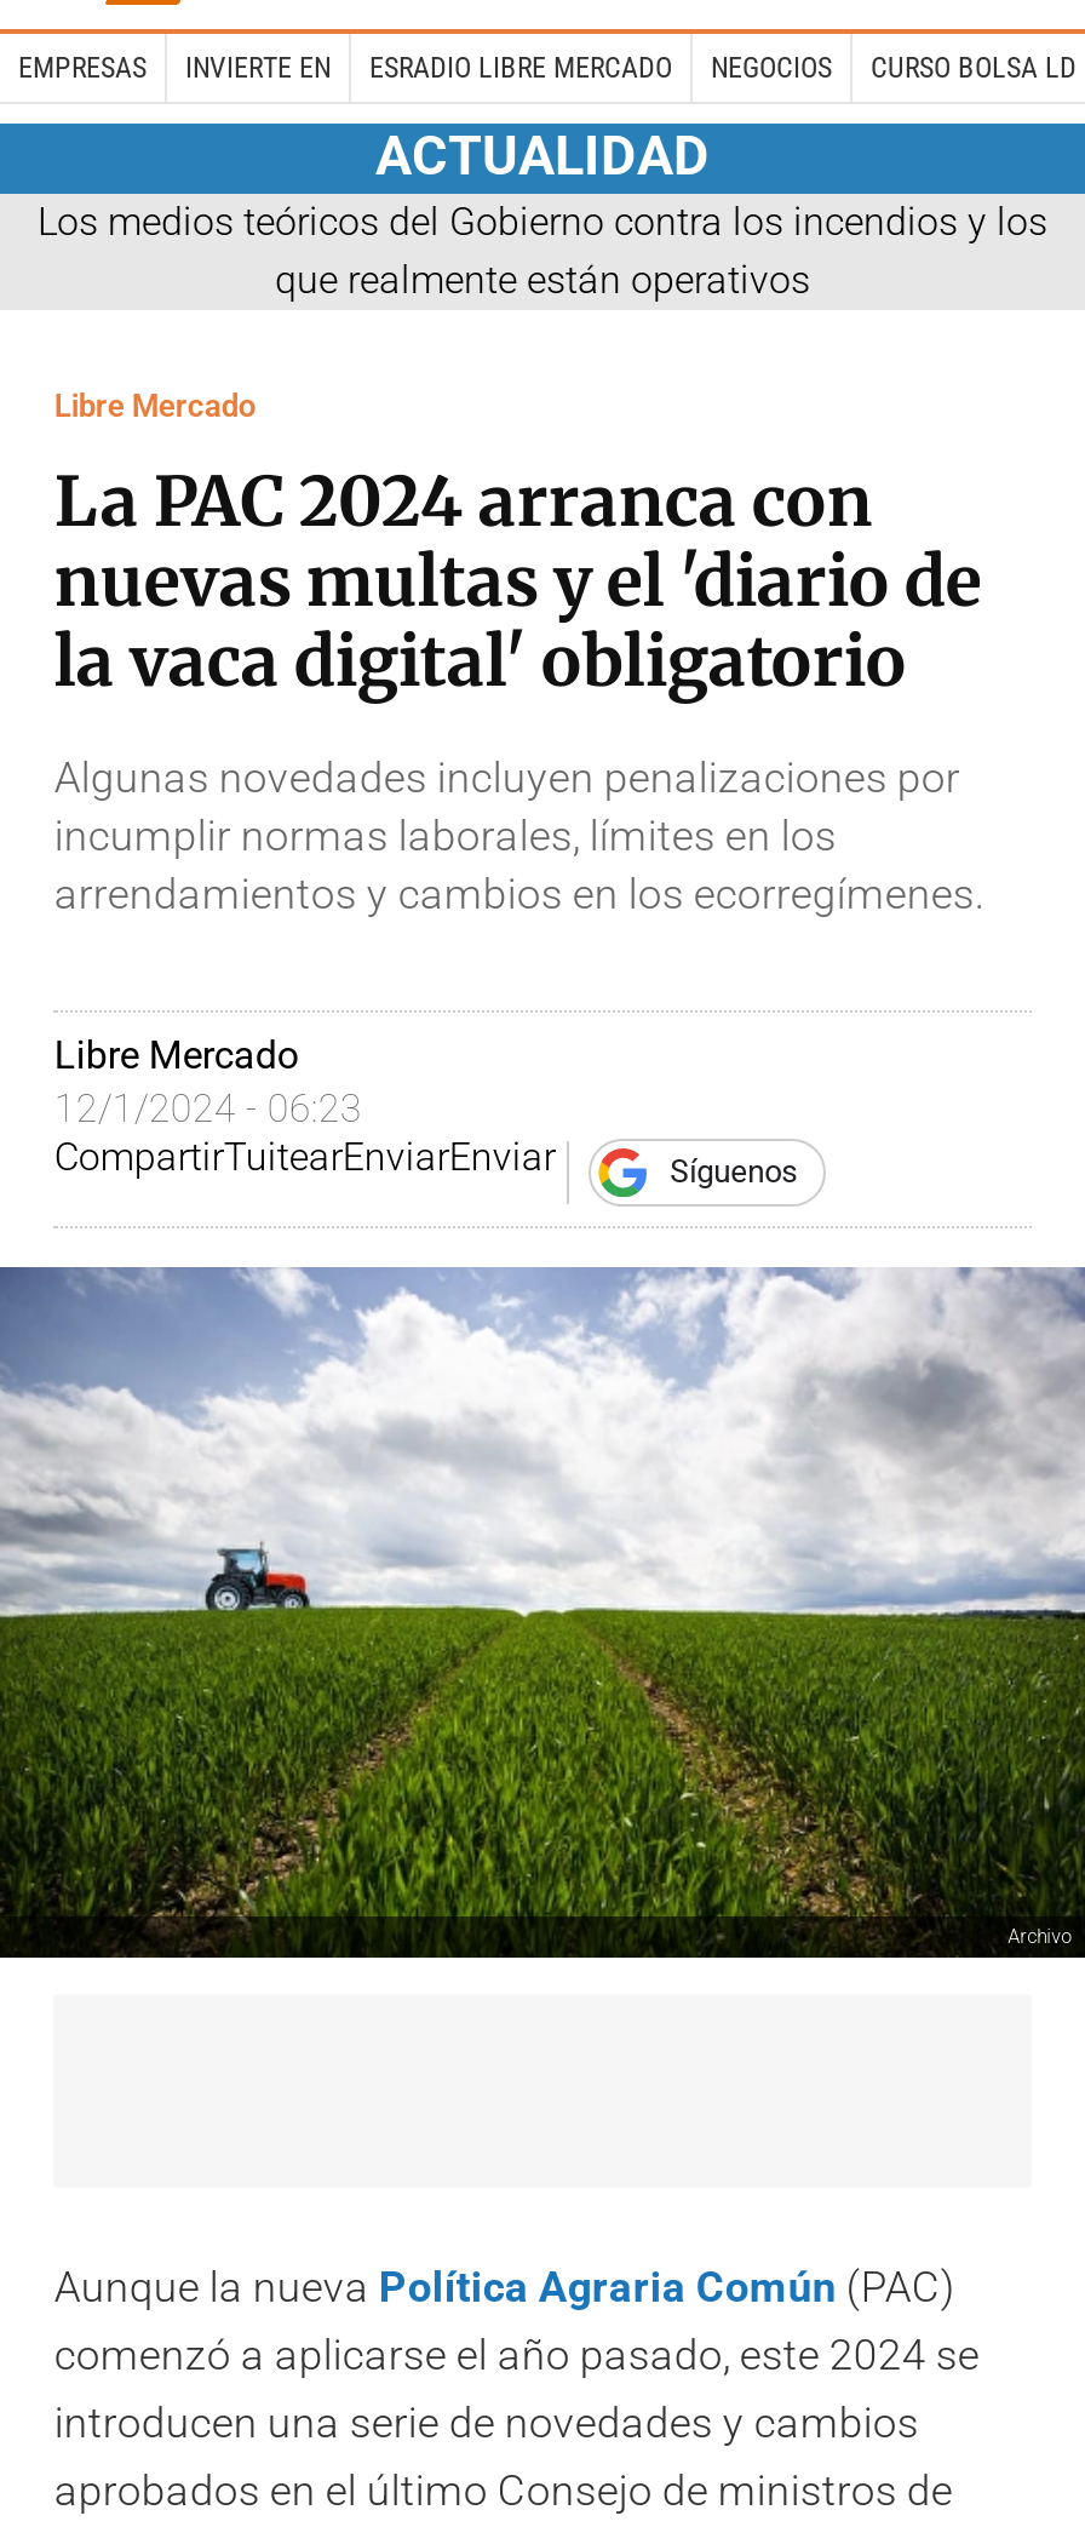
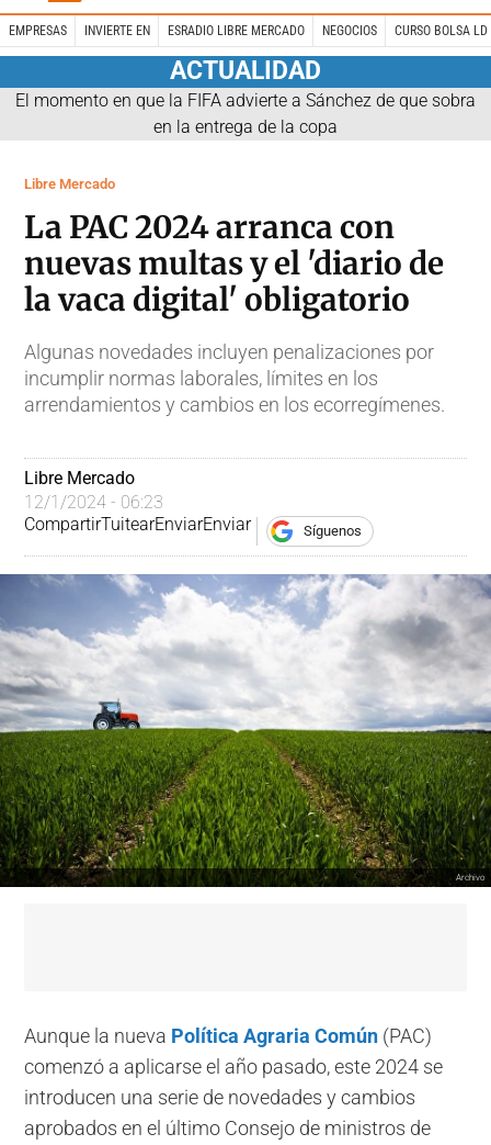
[38,198,1047,302] Los medios teóricos del Gobierno contra los incendios y los | que realmente están operativos -> [15,90,476,137] El momento en que la FIFA advierte a Sánchez de que sobra | en la entrega de la copa

